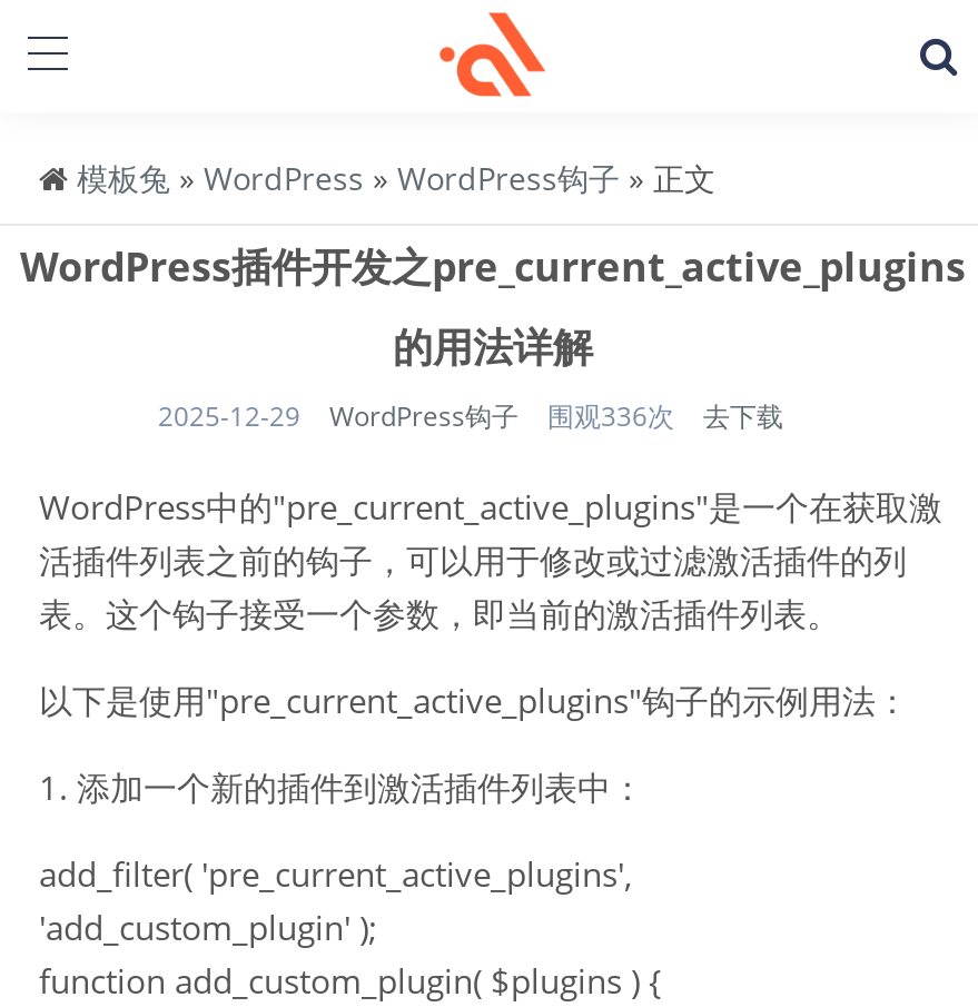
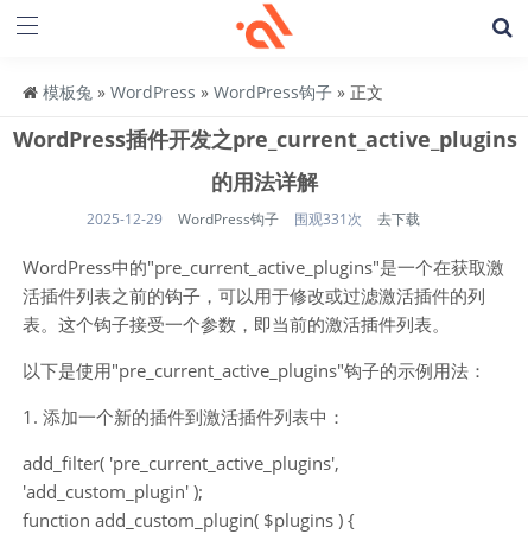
[158,397,783,435] 2025-12-29 WordPress钩子 围观336次 去下载 -> [86,209,419,229] 2025-12-29 WordPress钩子 围观331次 去下载

